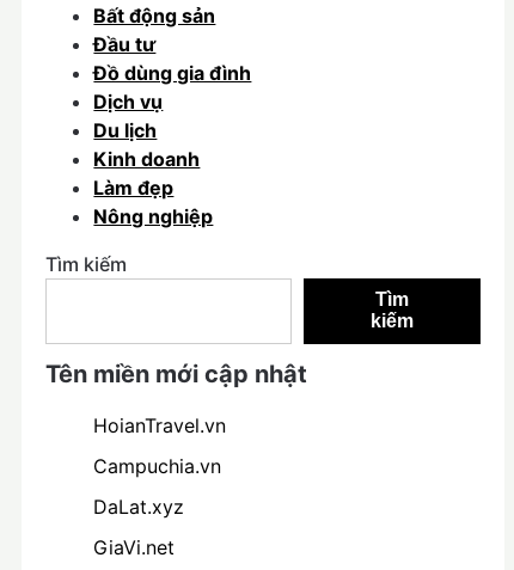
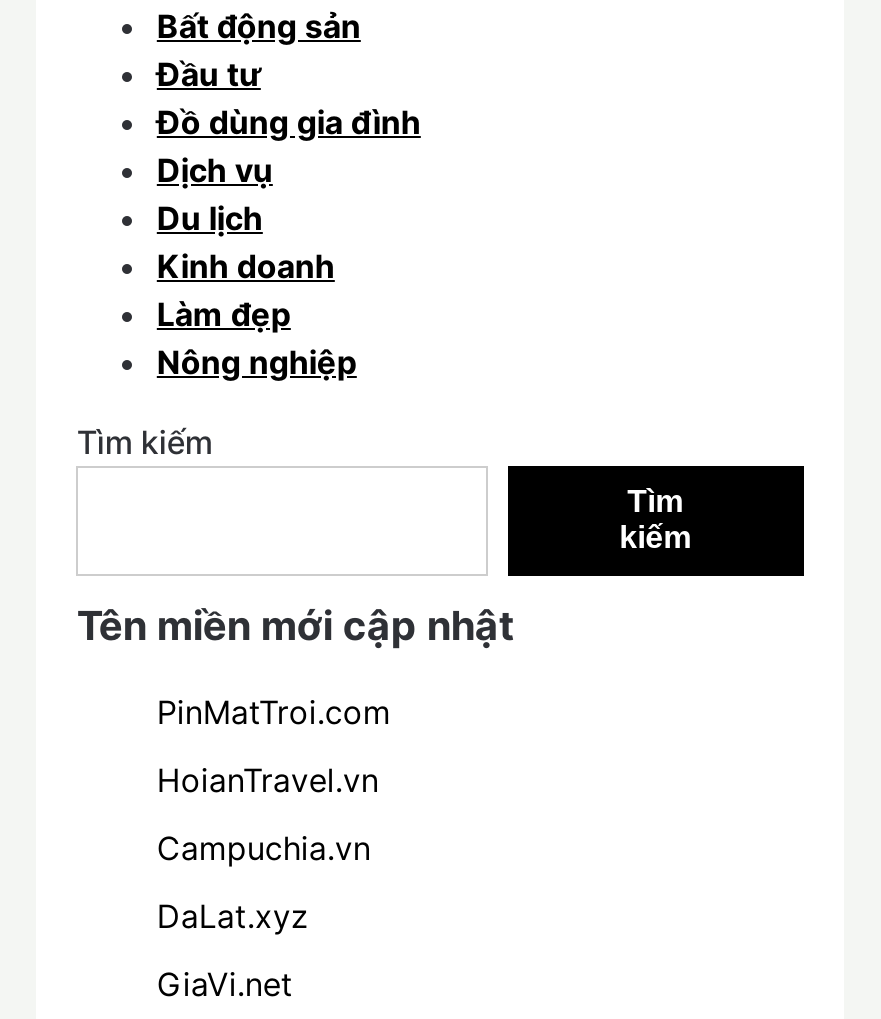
none -> [157,692,391,732] PinMatTroi.com

